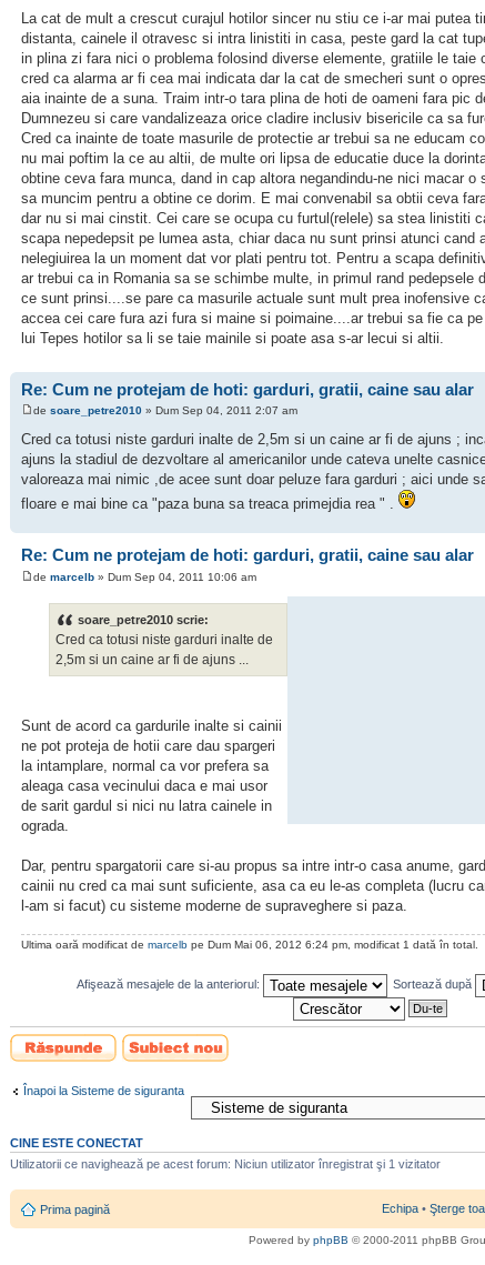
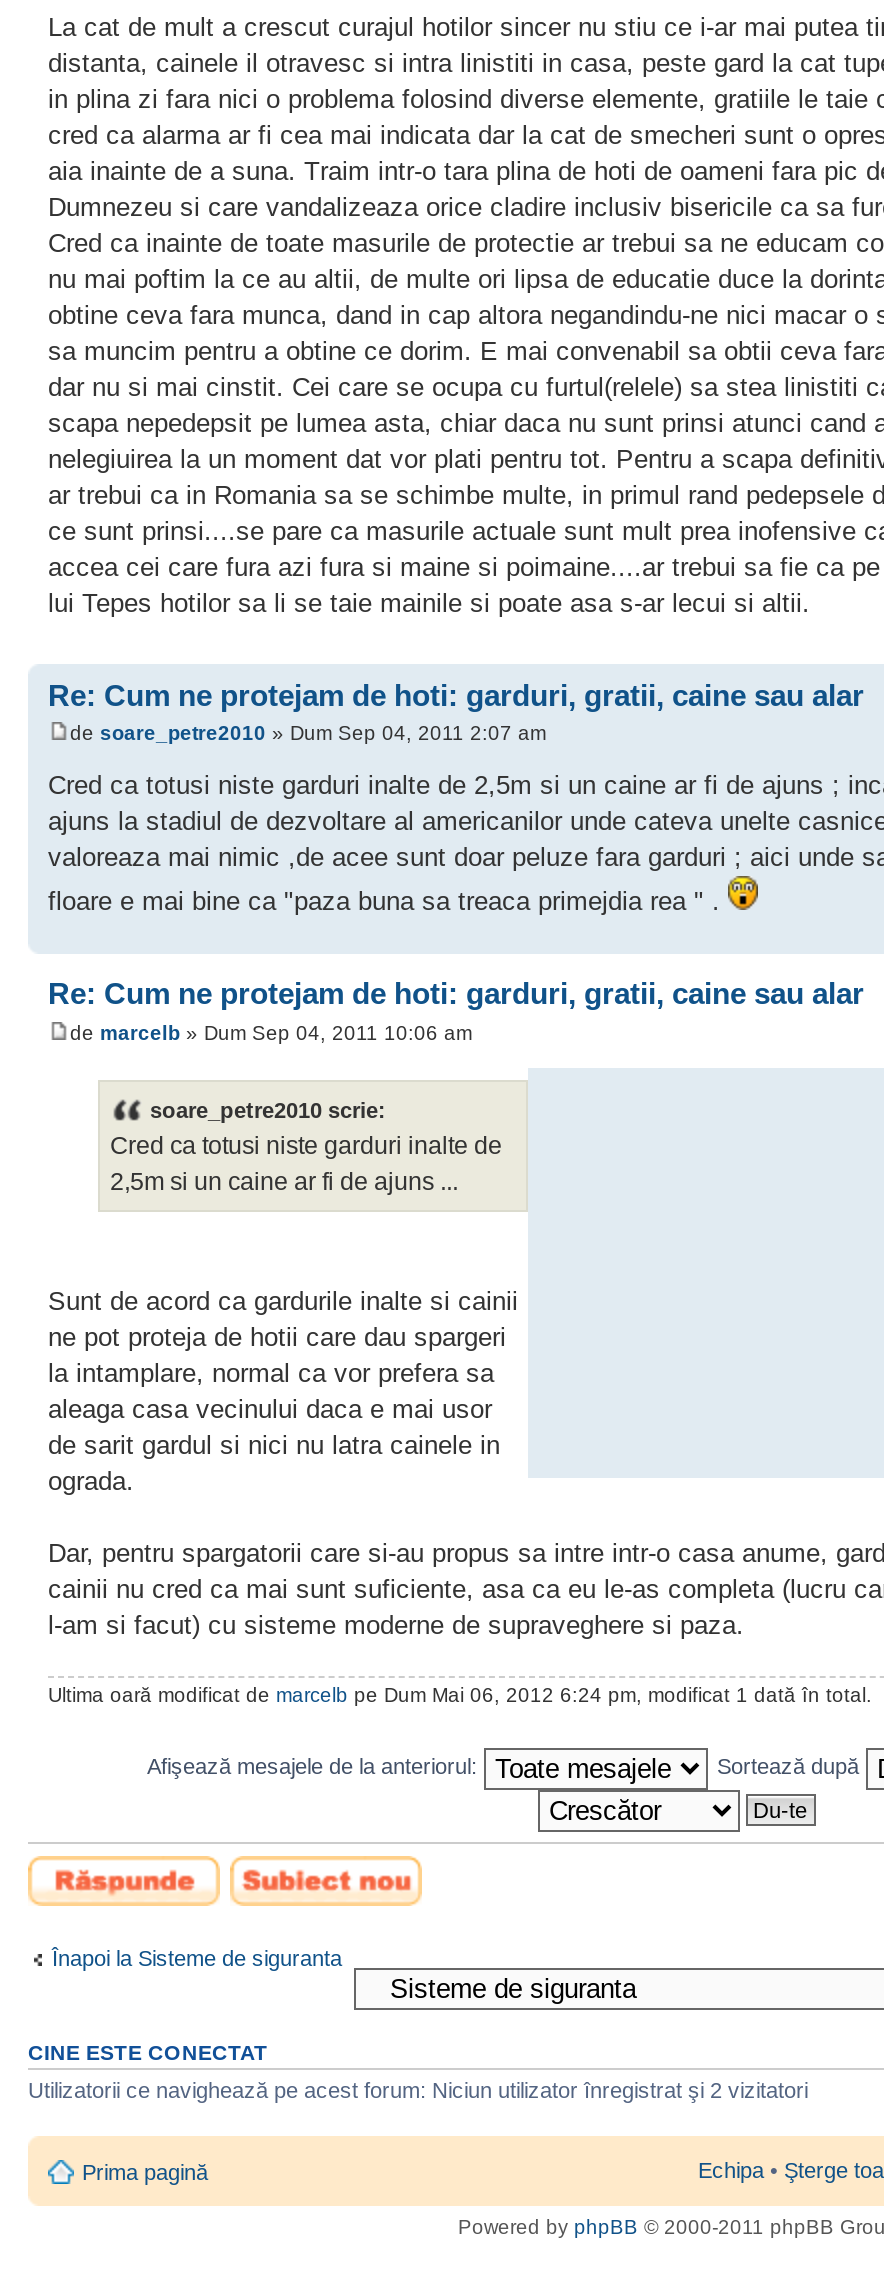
[10,1157,441,1171] Utilizatorii ce navighează pe acest forum: Niciun utilizator înregistrat şi 1 vizitator -> [28,2078,808,2102] Utilizatorii ce navighează pe acest forum: Niciun utilizator înregistrat şi 2 vizitatori

